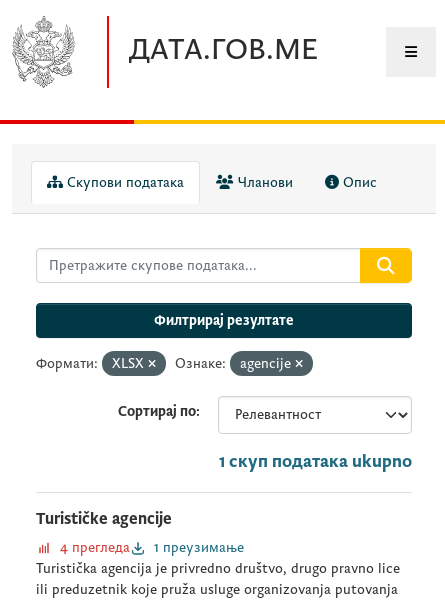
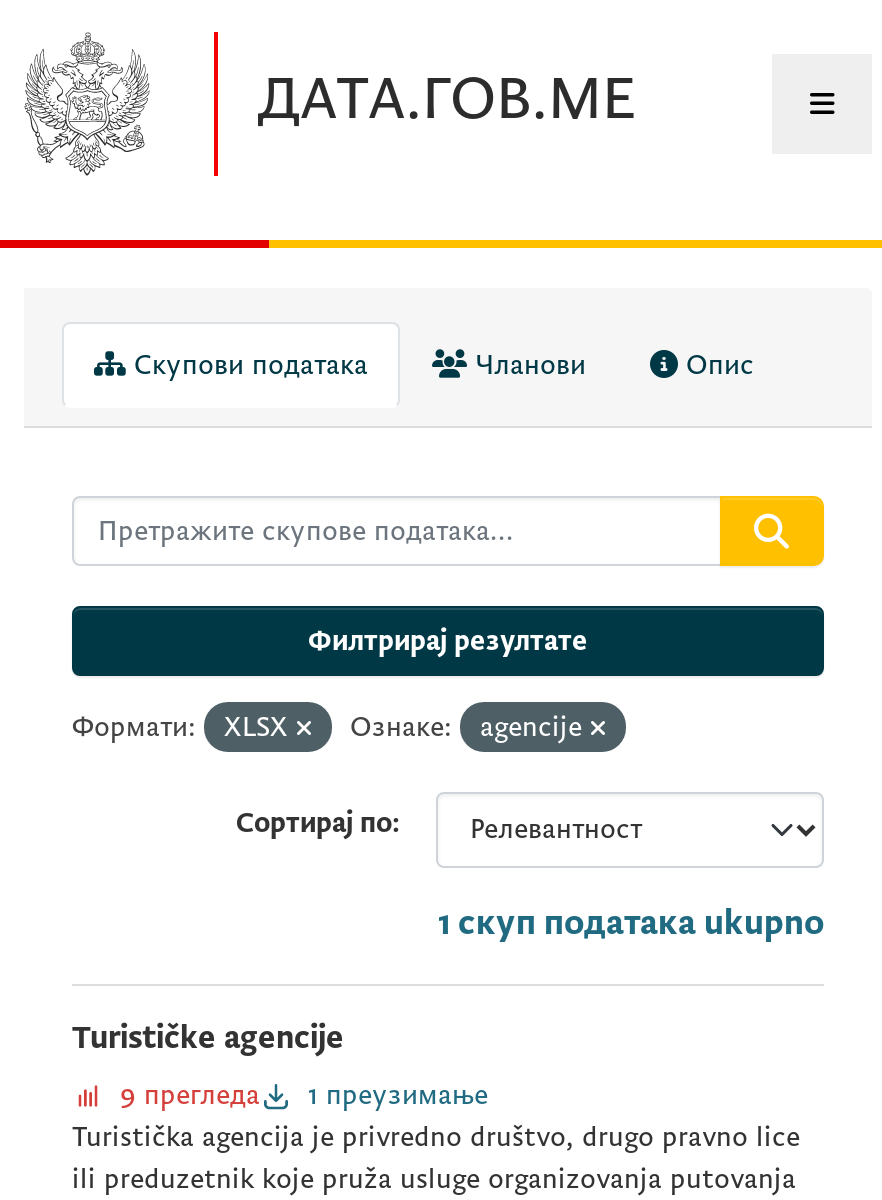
[60,539,244,556] 4 прегледа 1 преузимање -> [120,1078,488,1112] 9 прегледа 1 преузимање

